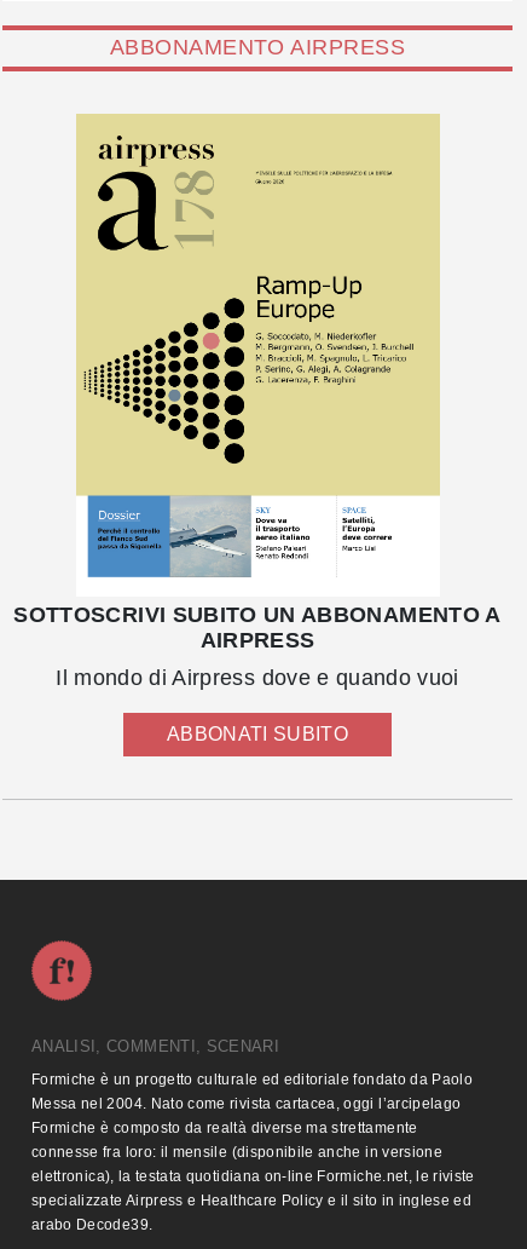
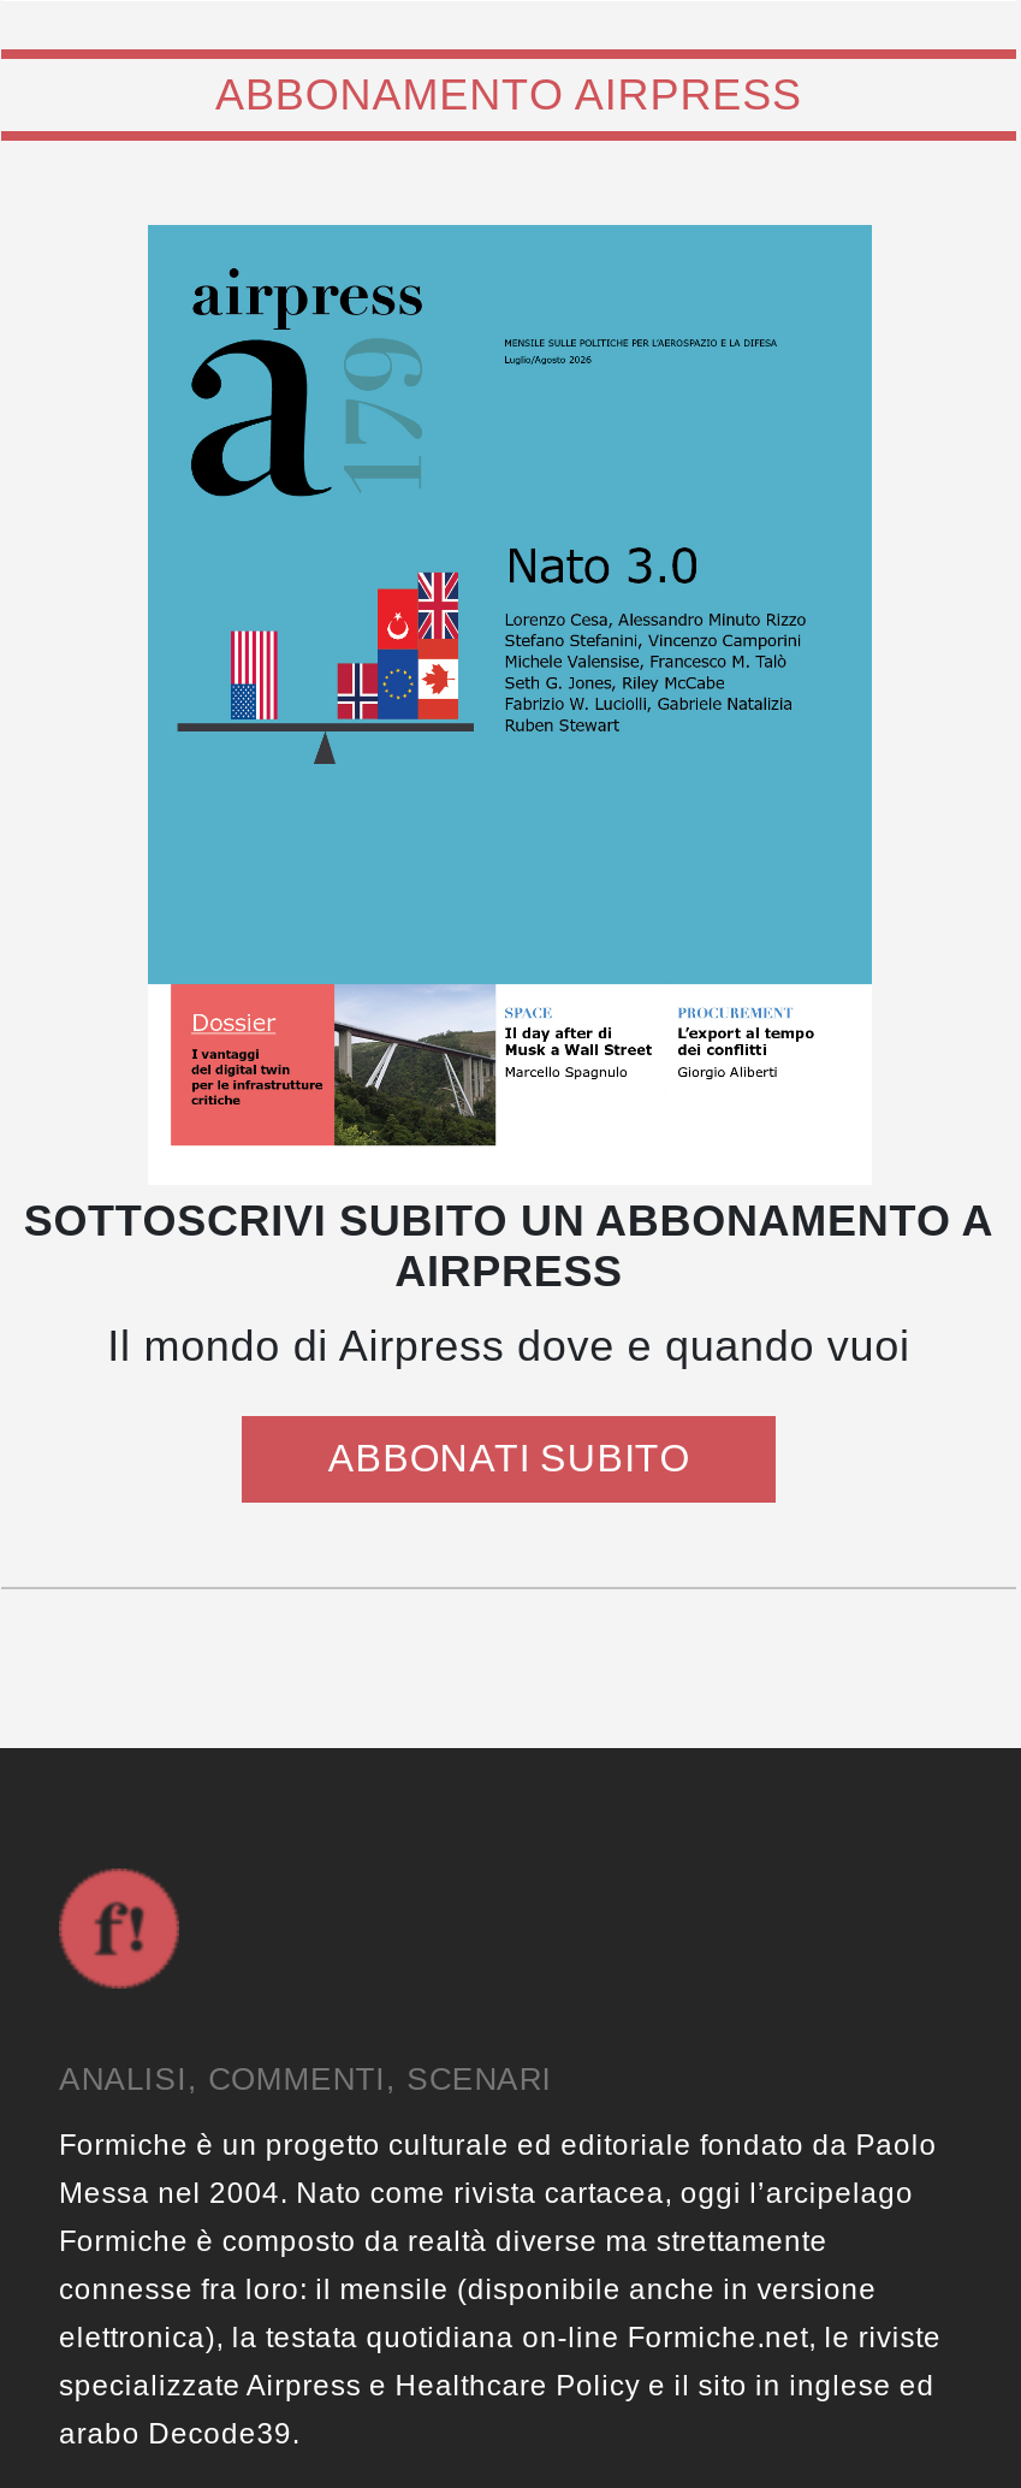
[76,114,440,579] [image] -> [146,224,874,1148] [image]

